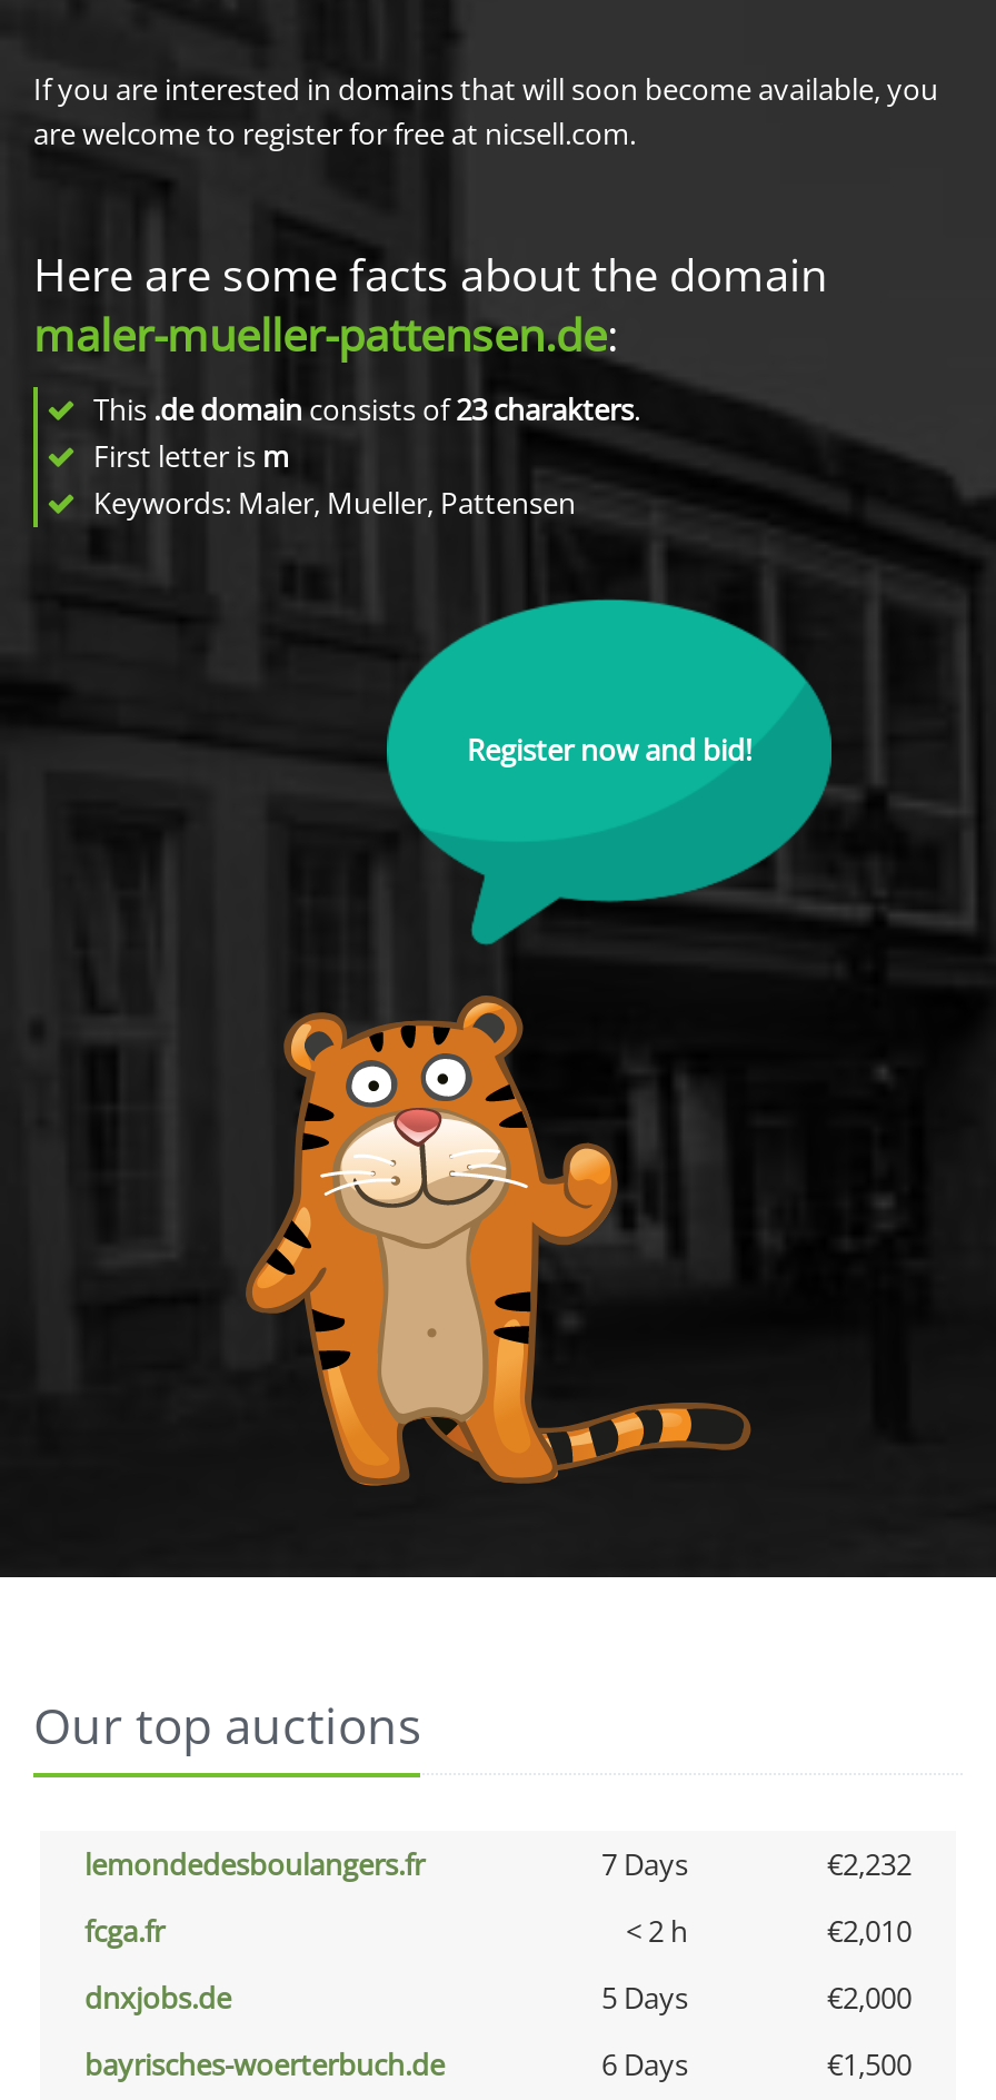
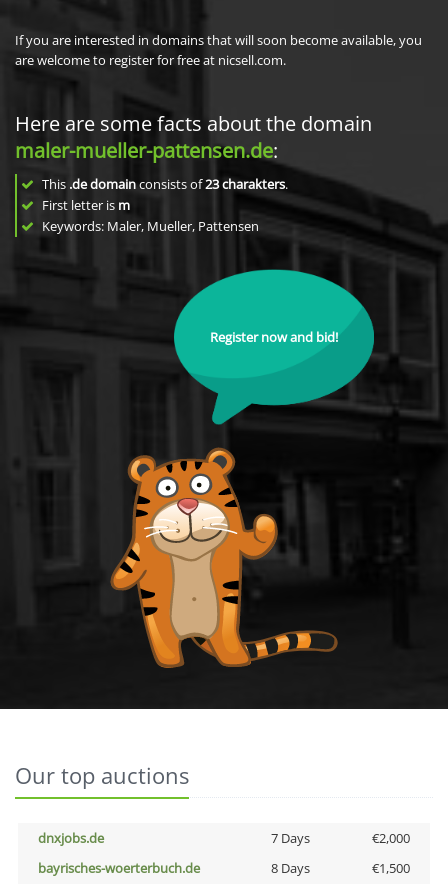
[84,1844,912,1951] lemondedesboulangers.fr | 7 Days | €2,232 | fcga.fr | < 2 h | €2,010 -> none
[601,1978,688,2018] 5 Days -> [270,829,309,847] 7 Days
[601,2044,688,2084] 6 Days -> [270,859,309,877] 8 Days

